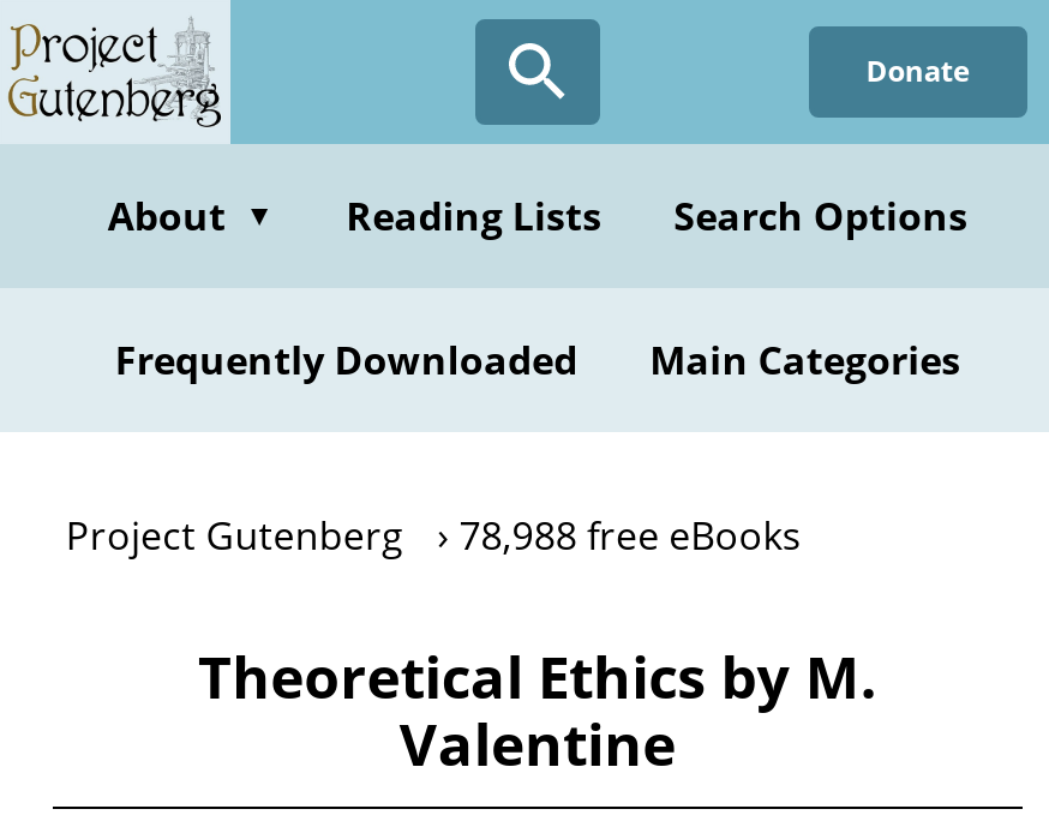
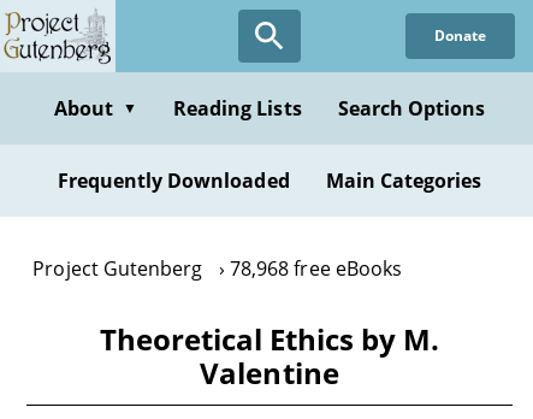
[66,509,802,562] Project Gutenberg 78,988 free eBooks -> [33,255,402,282] Project Gutenberg 78,968 free eBooks

